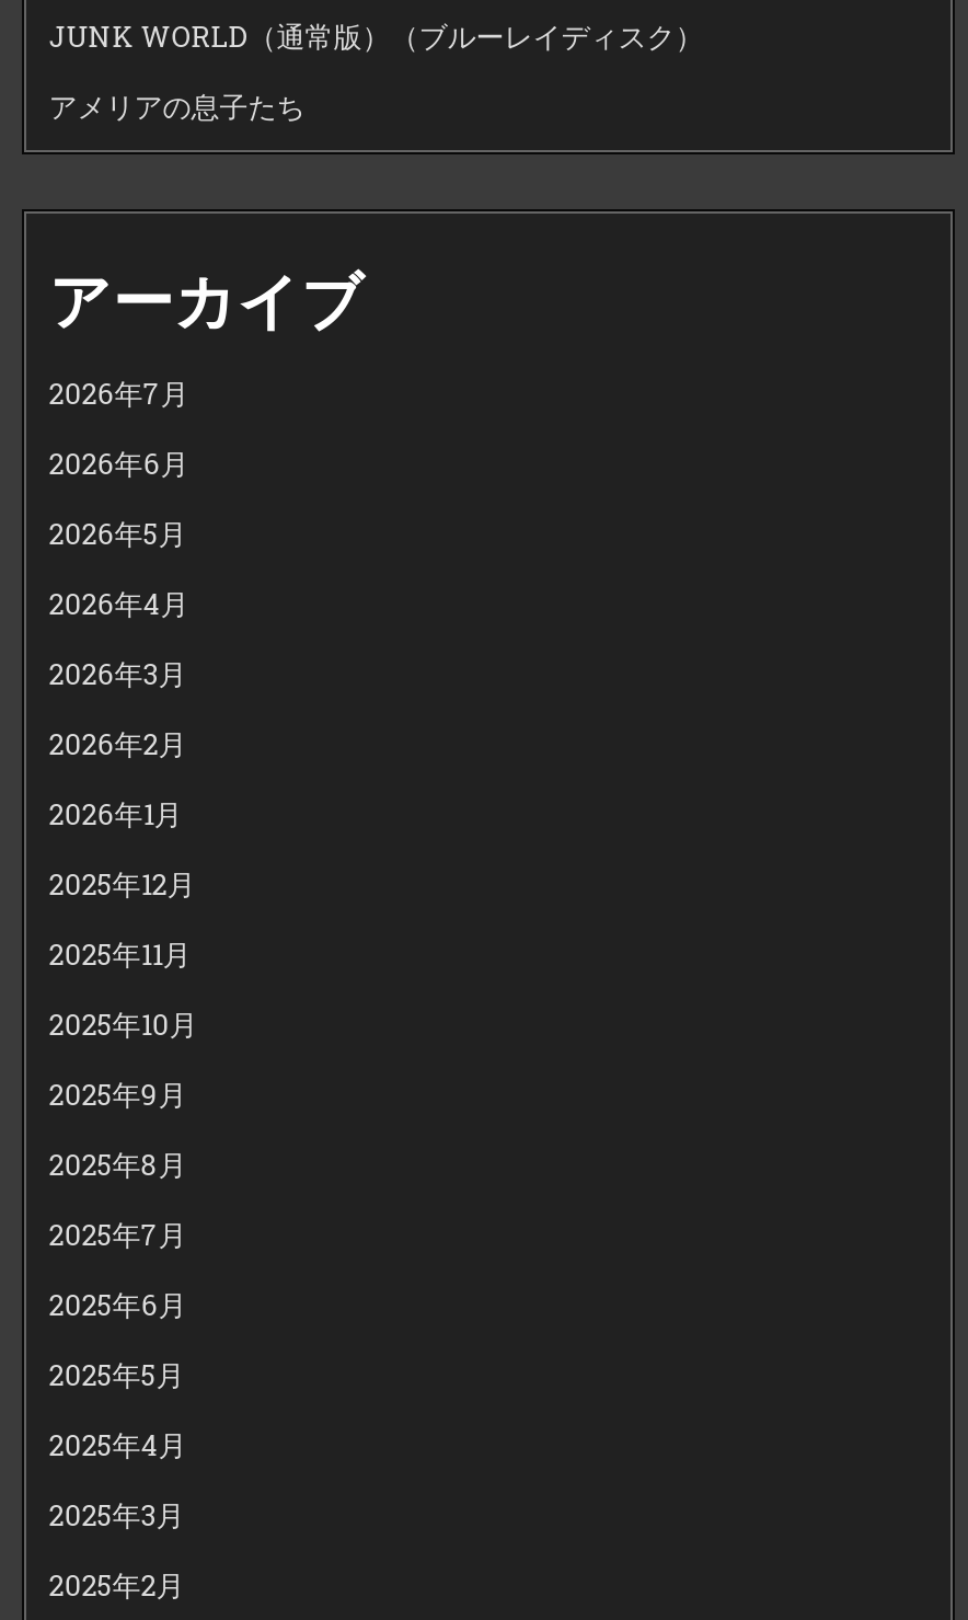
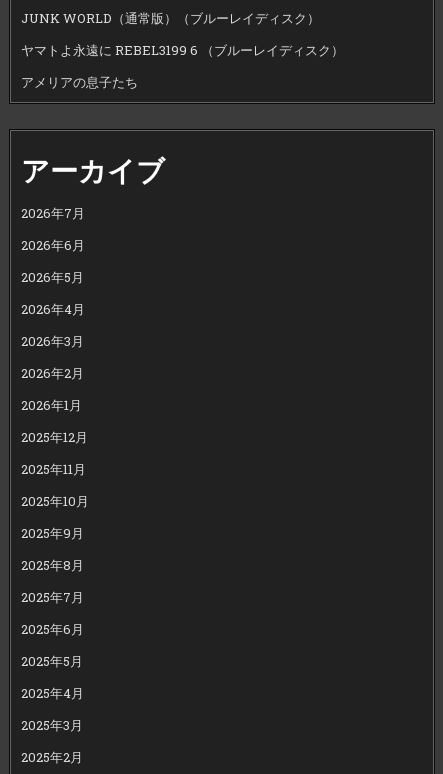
none -> [21,41,344,59] ヤマトよ永遠に REBEL3199 6 （ブルーレイディスク）

